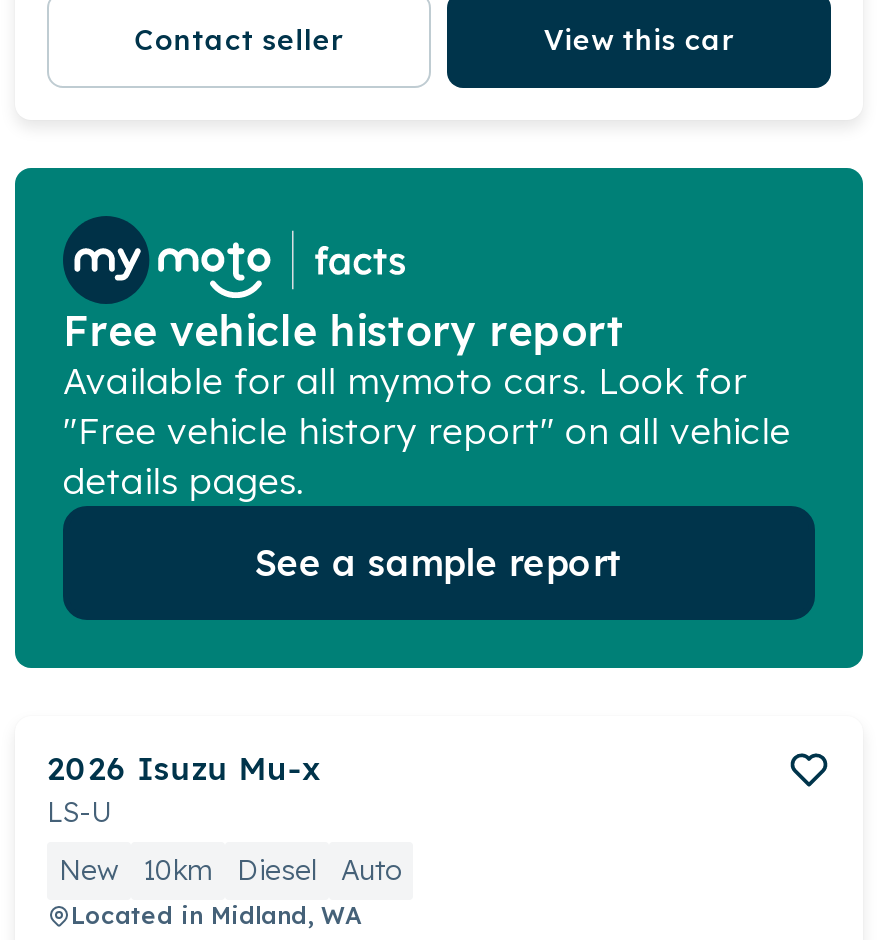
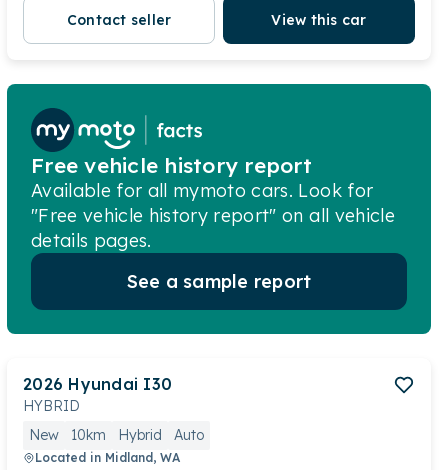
[47,748,321,830] 2026 Isuzu Mu-x | LS-U -> [23,374,172,415] 2026 Hyundai I30 | HYBRID
[237,852,317,888] Diesel -> [118,426,162,444] Hybrid

